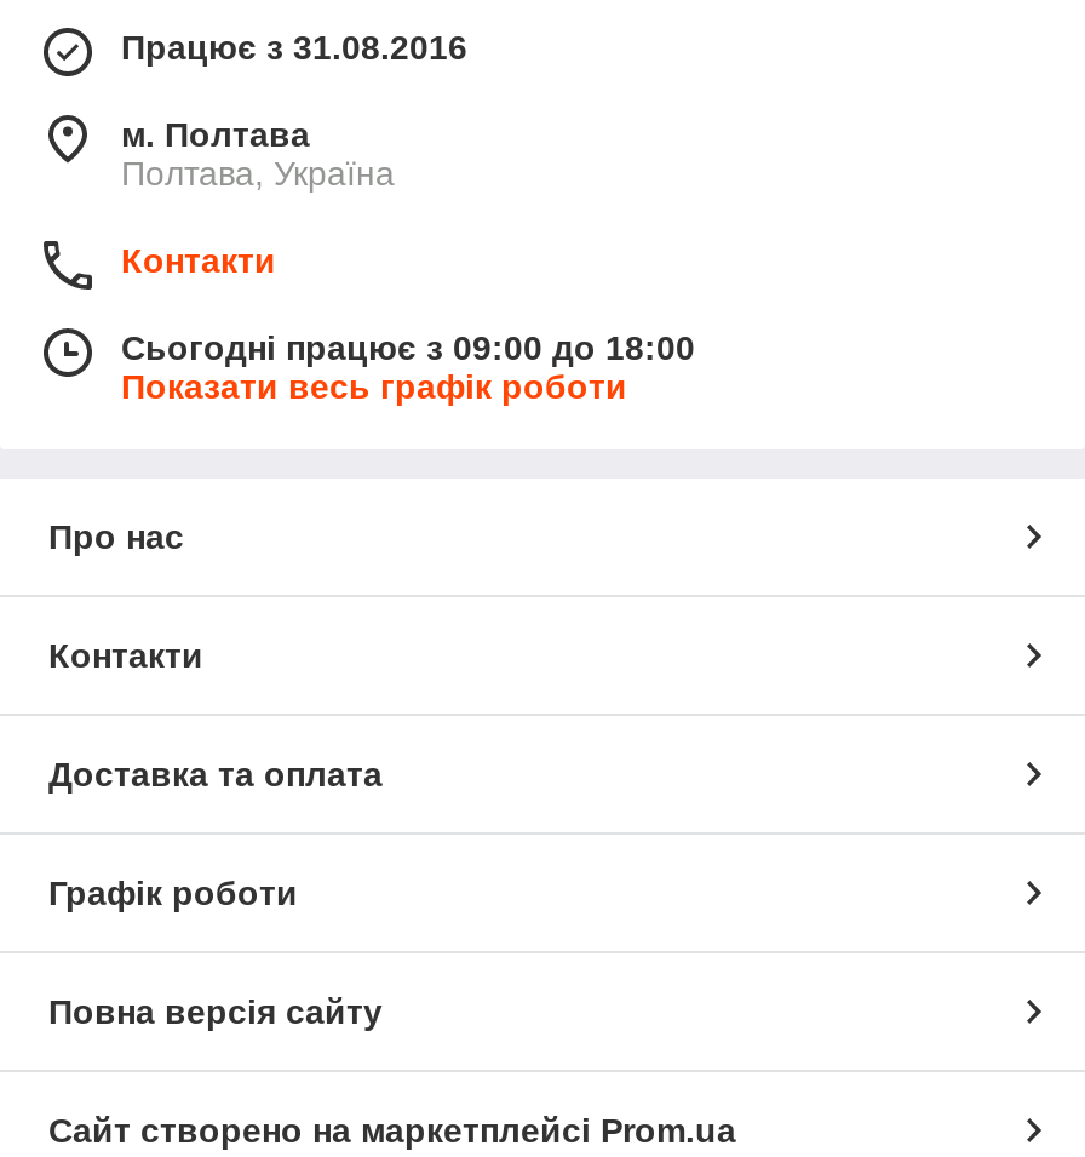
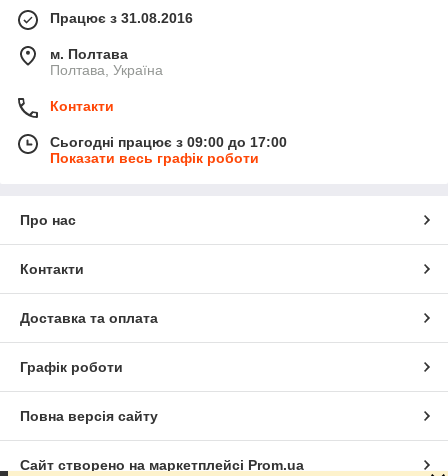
[121,328,695,367] Сьогодні працює з 09:00 до 18:00 -> [50,134,287,150] Сьогодні працює з 09:00 до 17:00

